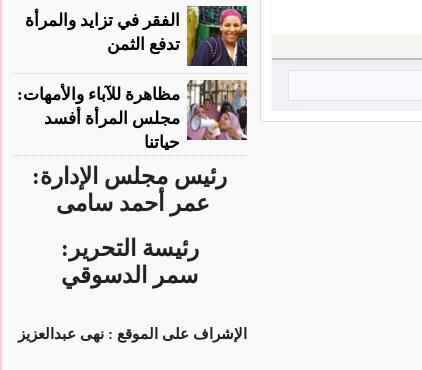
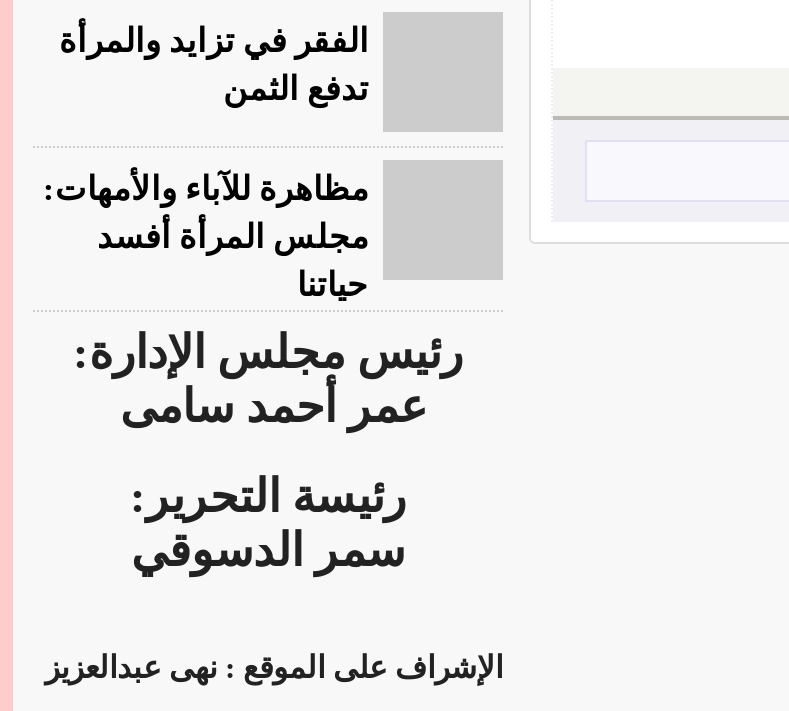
[186,5,248,67] [image] -> none
[186,80,248,141] [image] -> none

